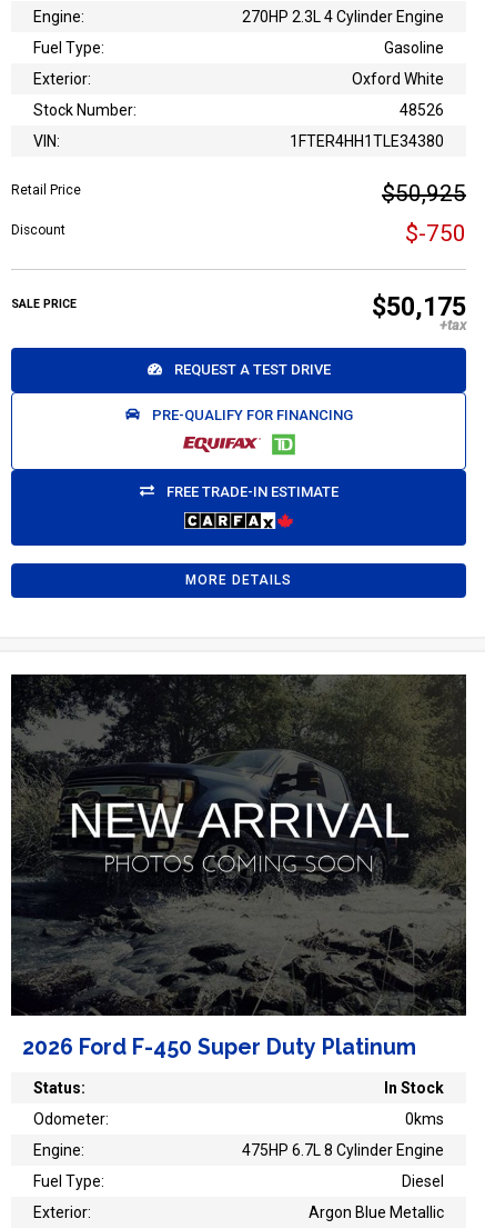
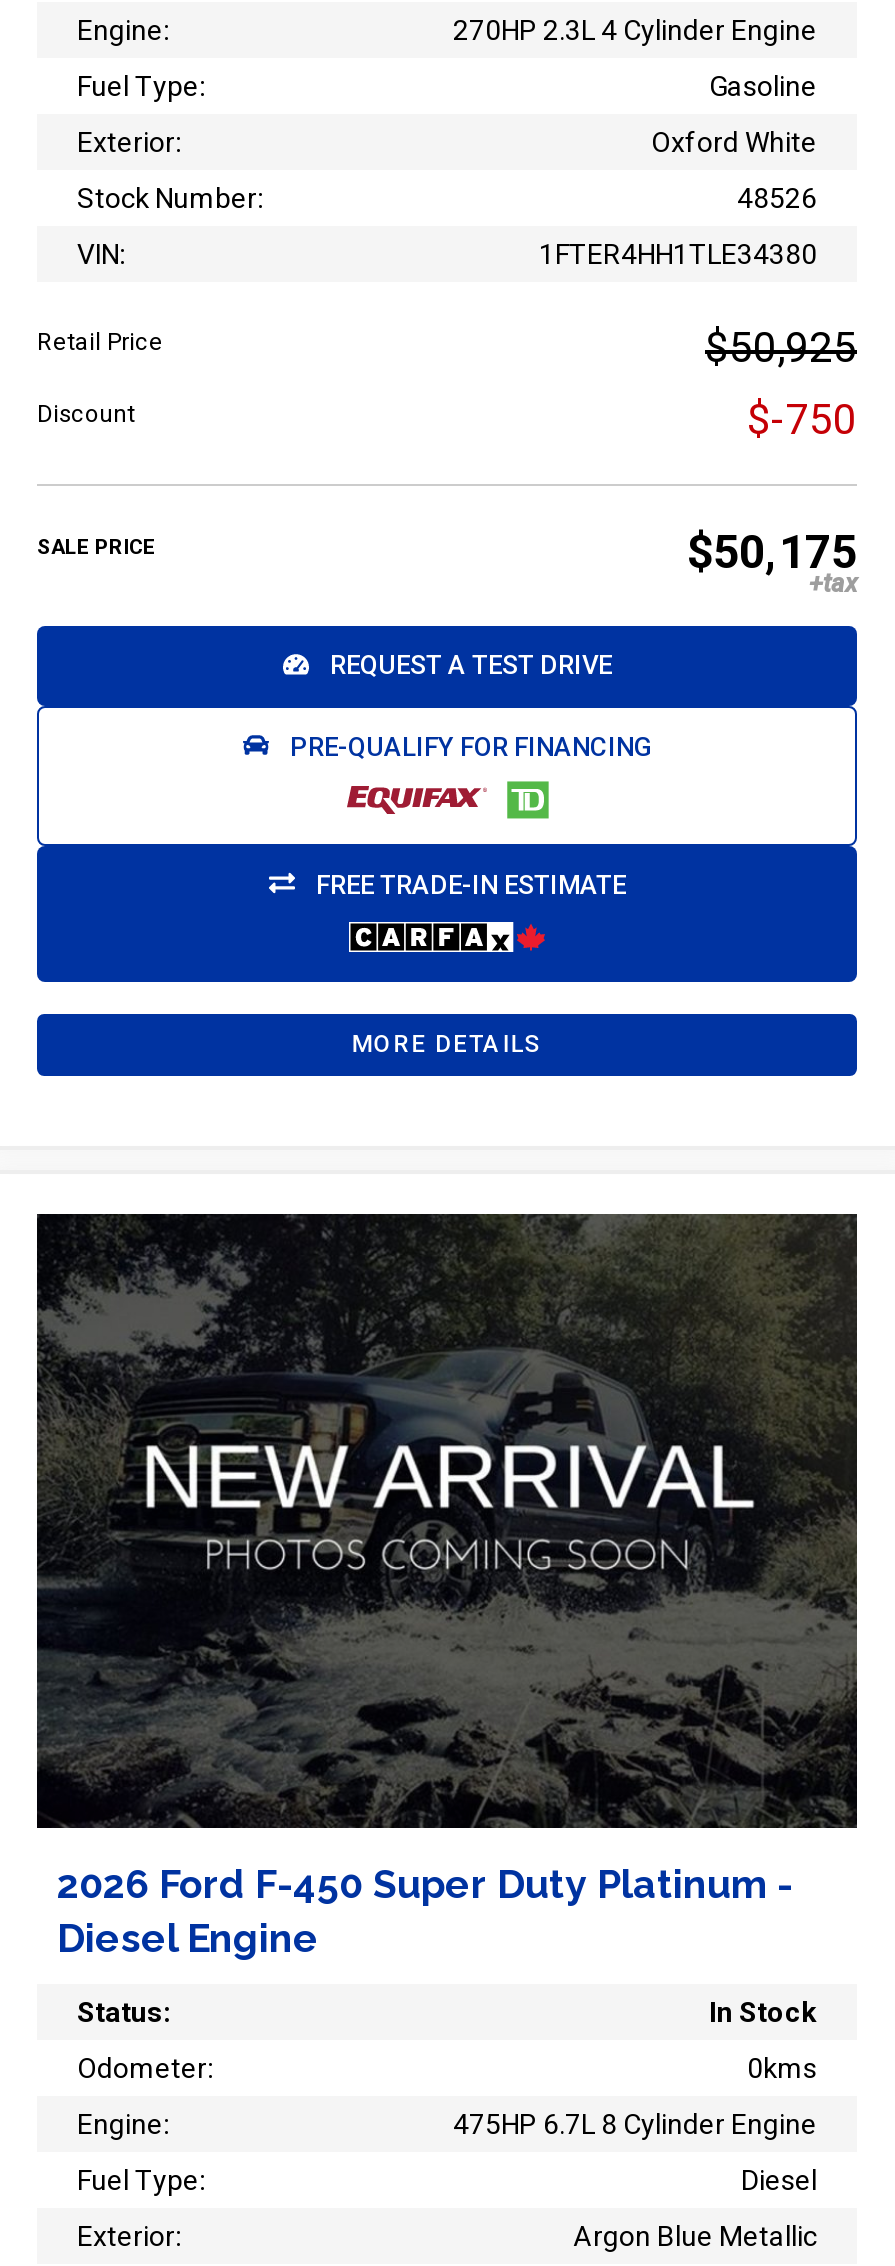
[22,1035,416,1060] 2026 Ford F-450 Super Duty Platinum -> [57,1862,793,1962] 2026 Ford F-450 Super Duty Platinum - | Diesel Engine

